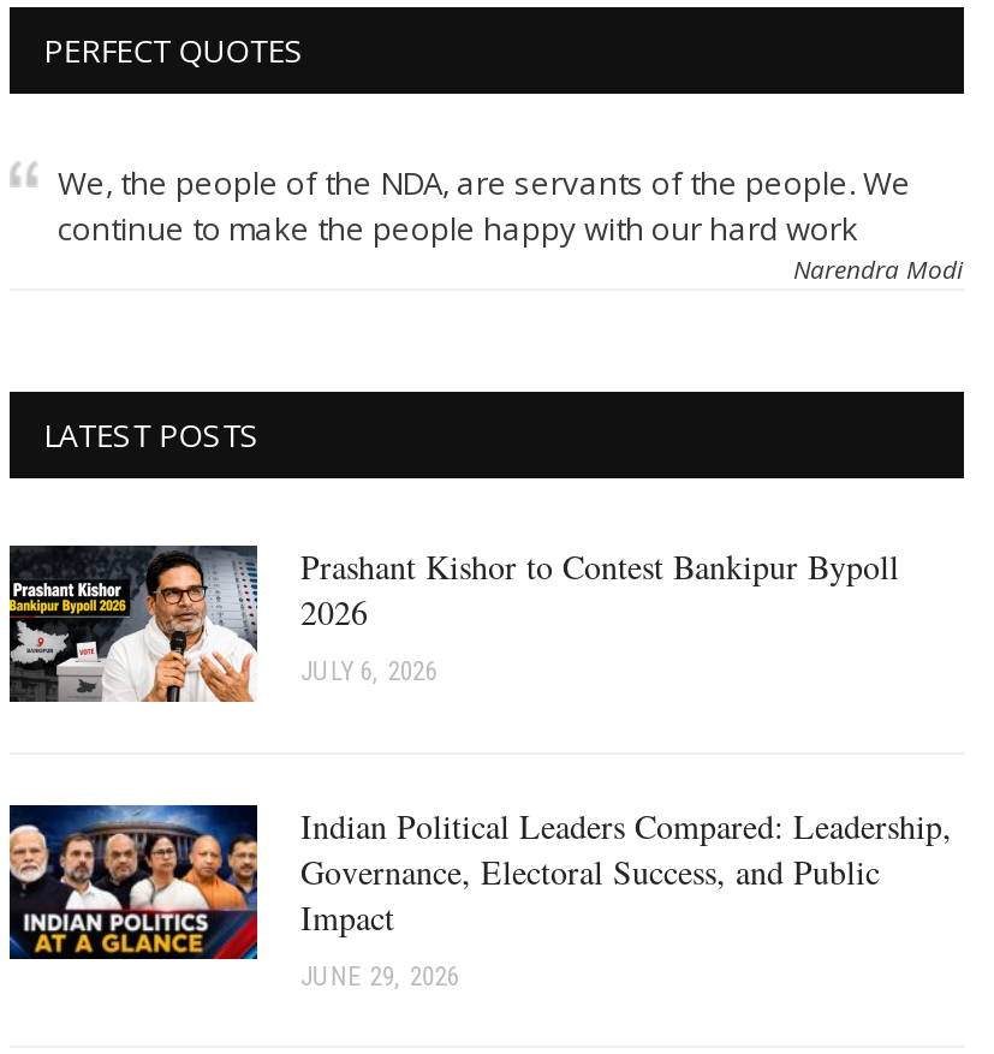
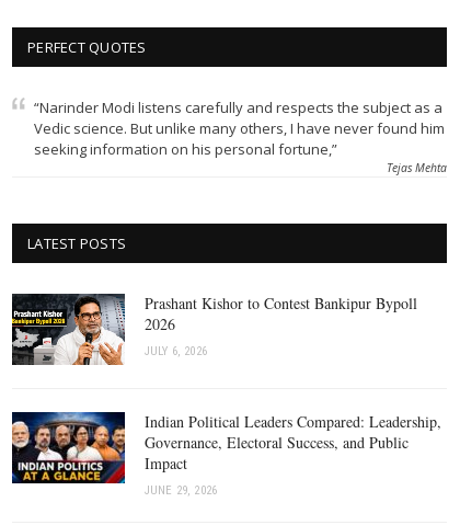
[58,161,964,286] We, the people of the NDA, are servants of the people. We | continue to make the people happy with our hard work | Narendra Modi -> [34,98,447,175] “Narinder Modi listens carefully and respects the subject as a | Vedic science. But unlike many others, I have never found him | seeking information on his personal fortune,” | Tejas Mehta

